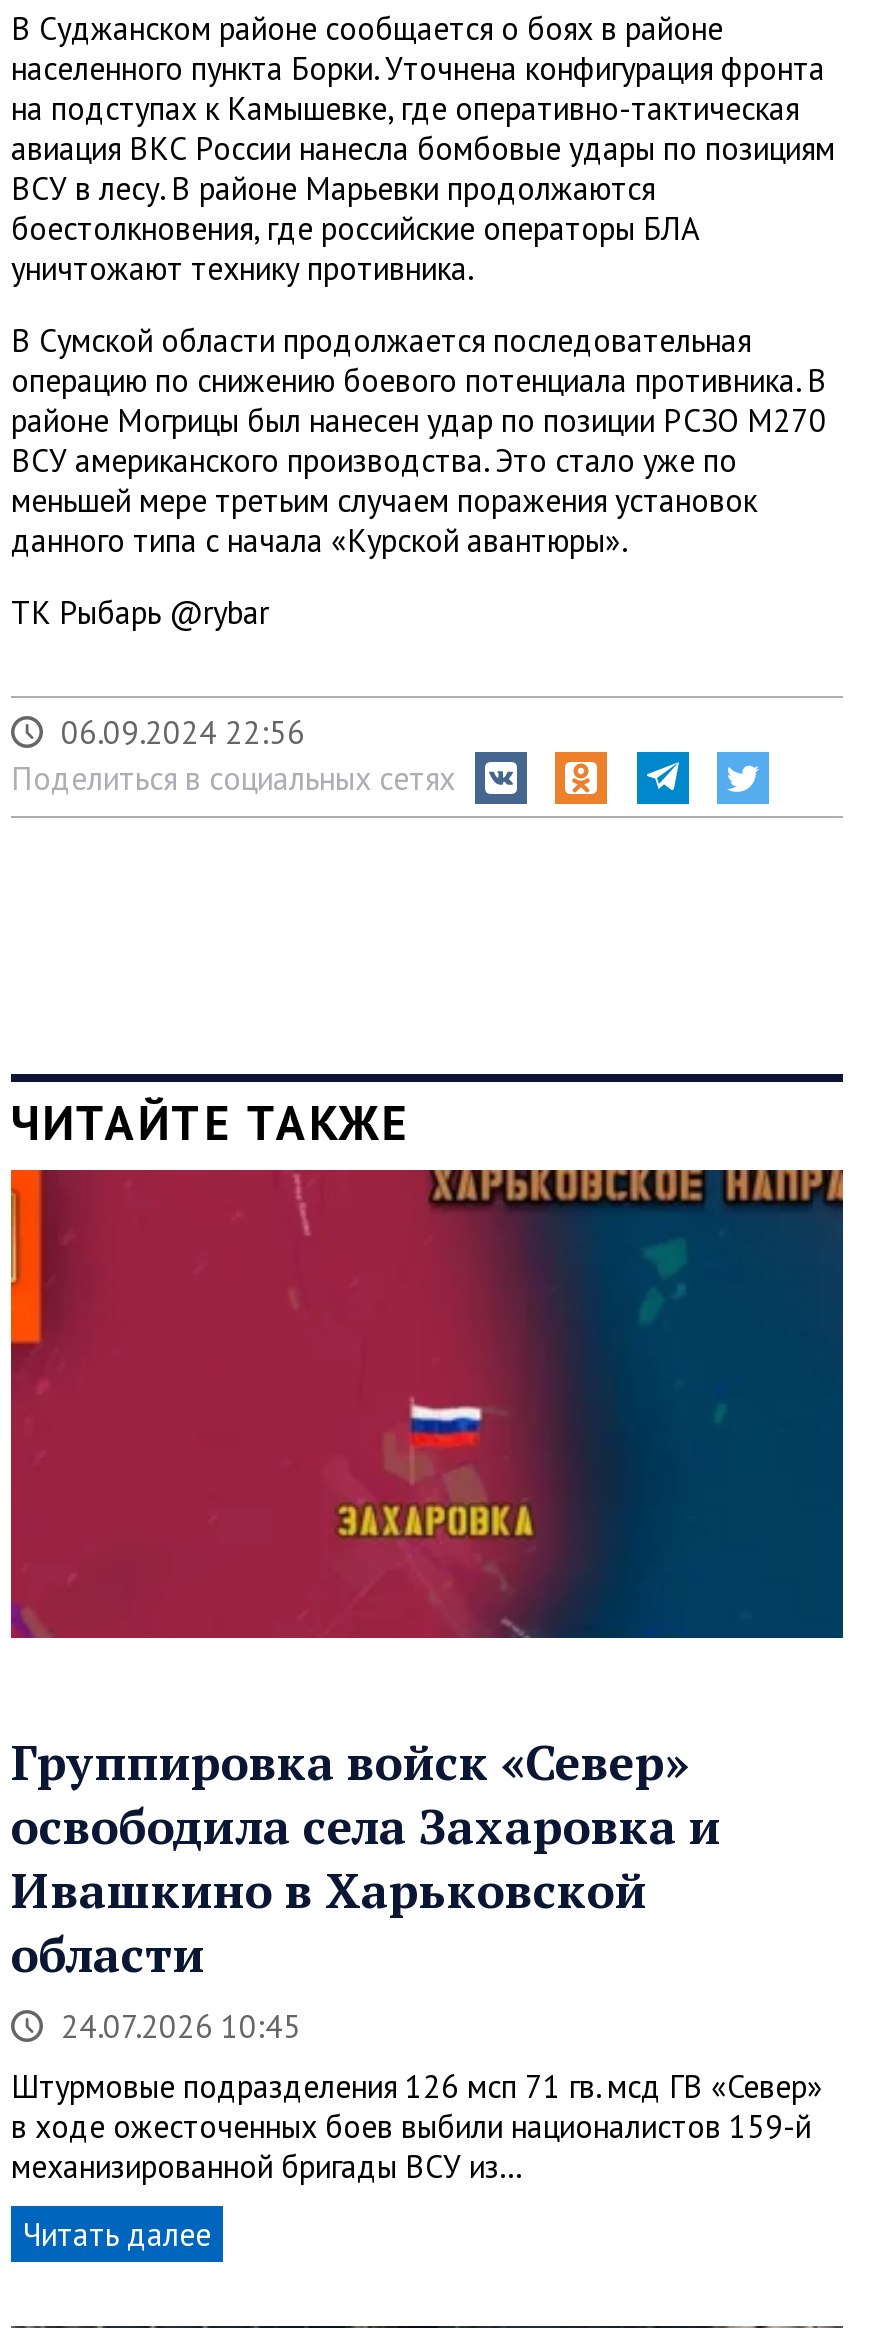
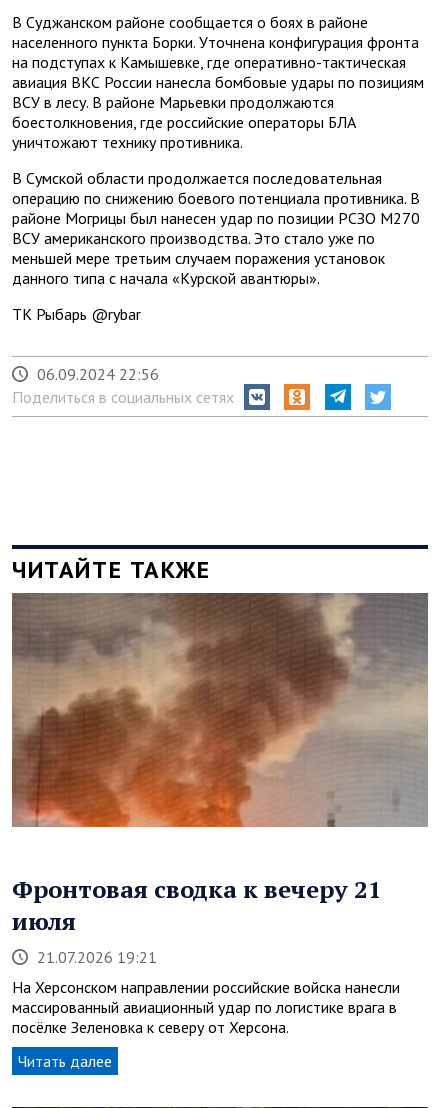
[9,1168,845,1640] [image] -> [11,592,429,826] [image]
[11,1731,721,2047] Группировка войск «Север» | освободила села Захаровка и | Ивашкино в Харьковской | области | 24.07.2026 10:45 -> [12,873,382,967] Фронтовая сводка к вечеру 21 | июля | 21.07.2026 19:21
[11,2067,823,2187] Штурмовые подразделения 126 мсп 71 гв. мсд ГВ «Север» | в ходе ожесточенных боев выбили националистов 159-й | механизированной бригады ВСУ из… -> [12,977,400,1037] На Херсонском направлении российские войска нанесли | массированный авиационный удар по логистике врага в | посёлке Зеленовка к северу от Херсона.

